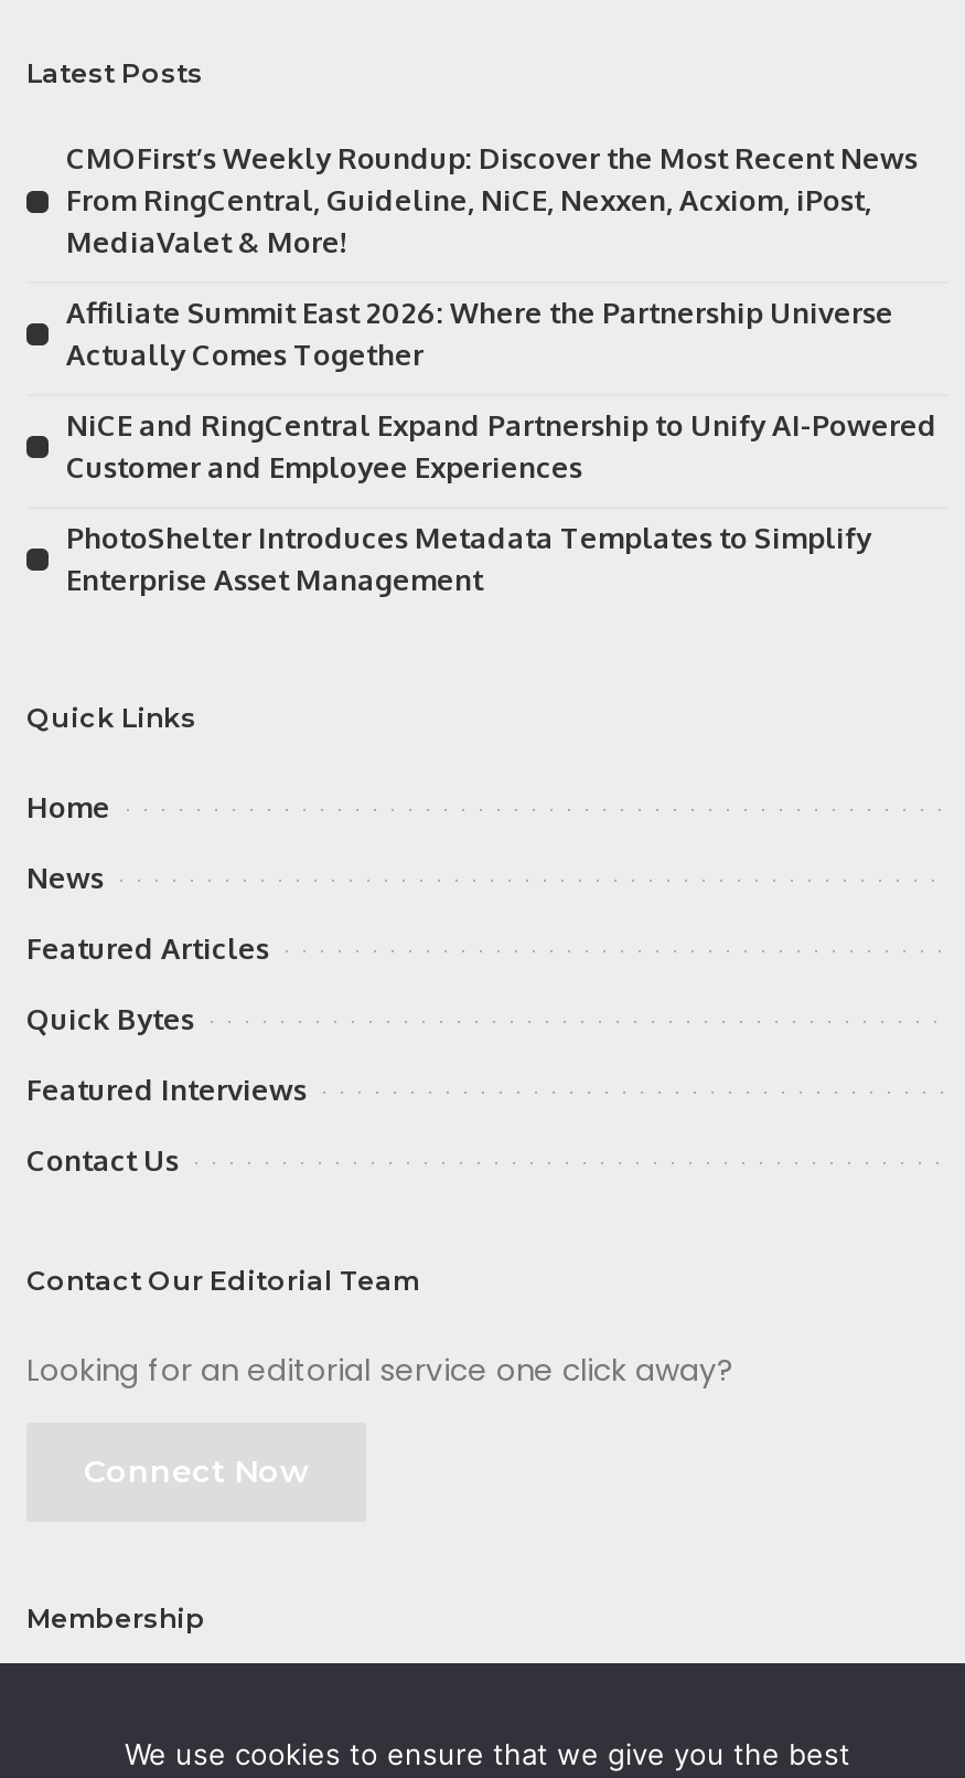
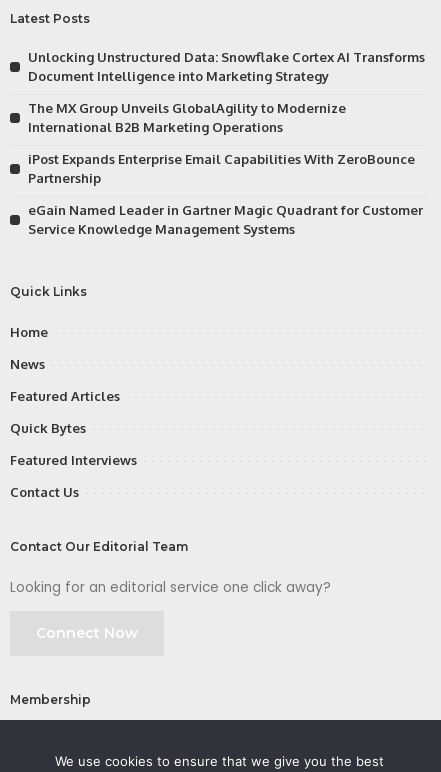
[66,139,918,258] CMOFirst’s Weekly Roundup: Discover the Most Recent News | From RingCentral, Guideline, NiCE, Nexxen, Acxiom, iPost, | MediaValet & More! -> [28,49,425,84] Unlocking Unstructured Data: Snowflake Cortex AI Transforms | Document Intelligence into Marketing Strategy
[66,294,893,371] Affiliate Summit East 2026: Where the Partnership Universe | Actually Comes Together -> [28,100,346,135] The MX Group Unveils GlobalAgility to Modernize | International B2B Marketing Operations
[66,406,937,484] NiCE and RingCentral Expand Partnership to Unify AI-Powered | Customer and Employee Experiences -> [28,151,415,186] iPost Expands Enterprise Email Capabilities With ZeroBounce | Partnership
[66,519,871,596] PhotoShelter Introduces Metadata Templates to Simplify | Enterprise Asset Management -> [28,202,423,237] eGain Named Leader in Gartner Magic Quadrant for Customer | Service Knowledge Management Systems

